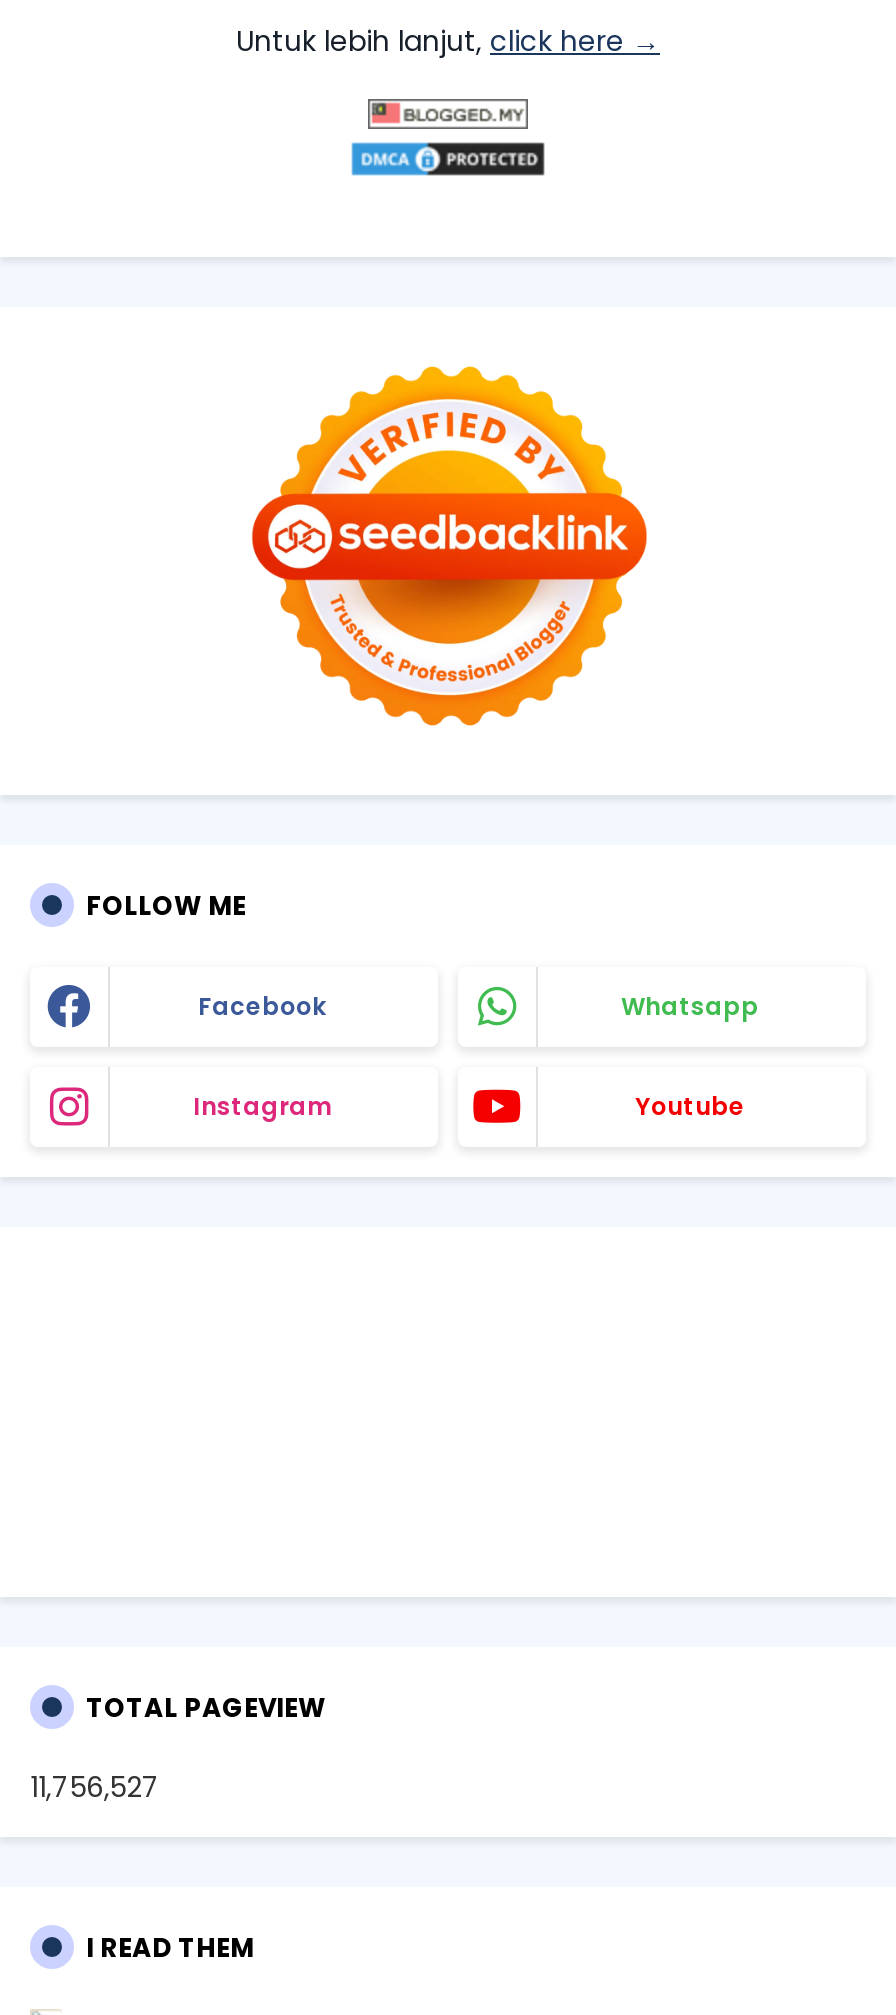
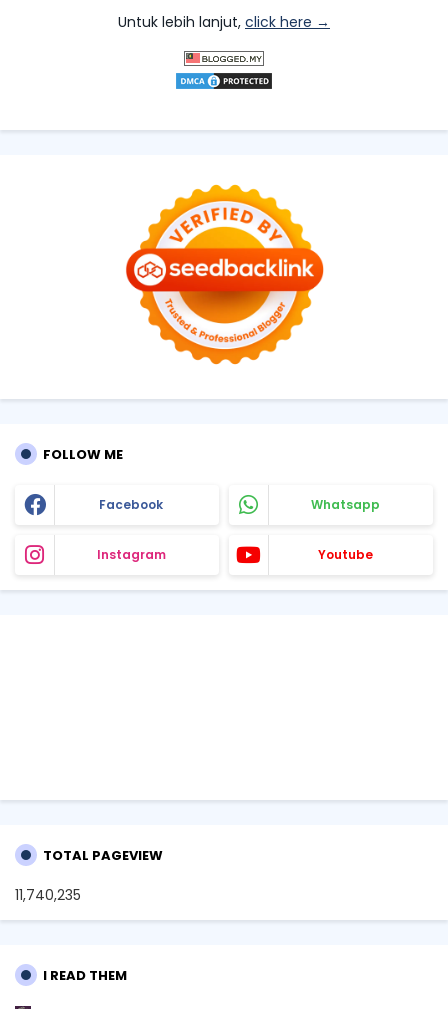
[30,1767,160,1807] 11,756,527 -> [15,885,81,905] 11,740,235

